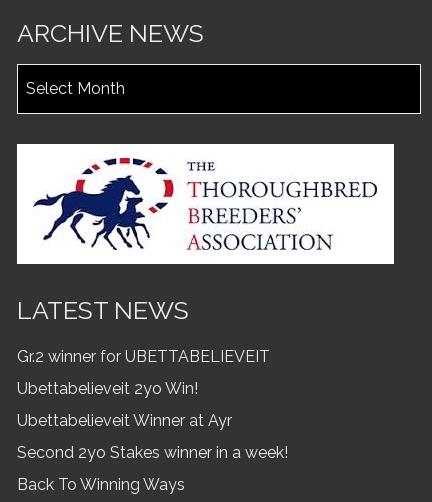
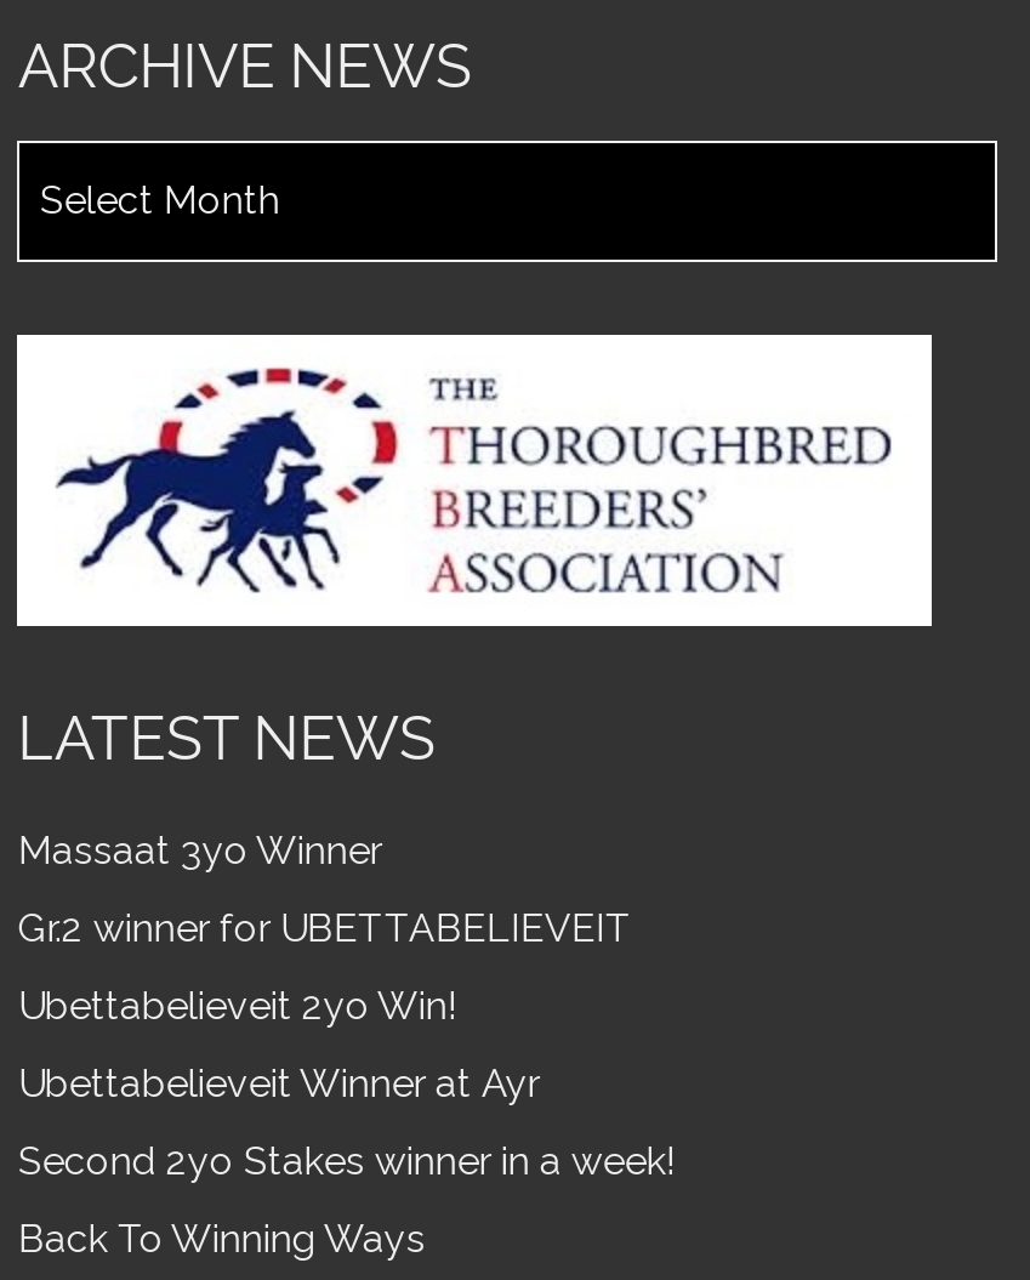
none -> [18,828,382,875] Massaat 3yo Winner

